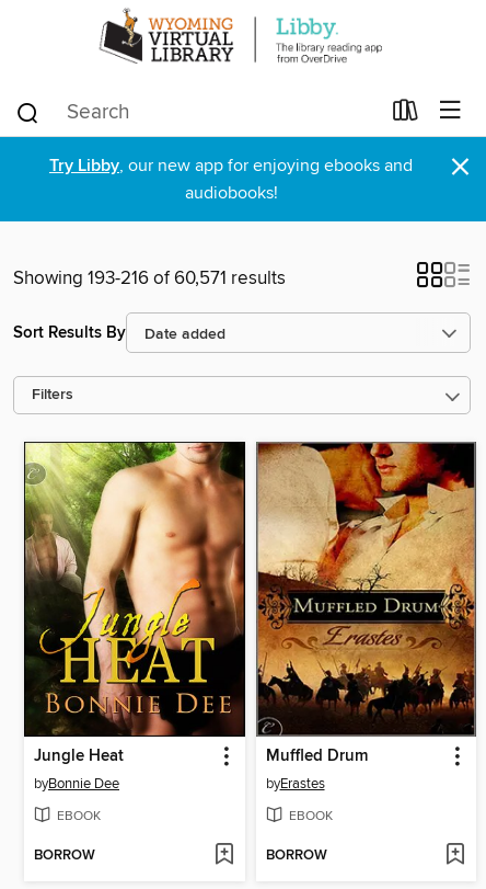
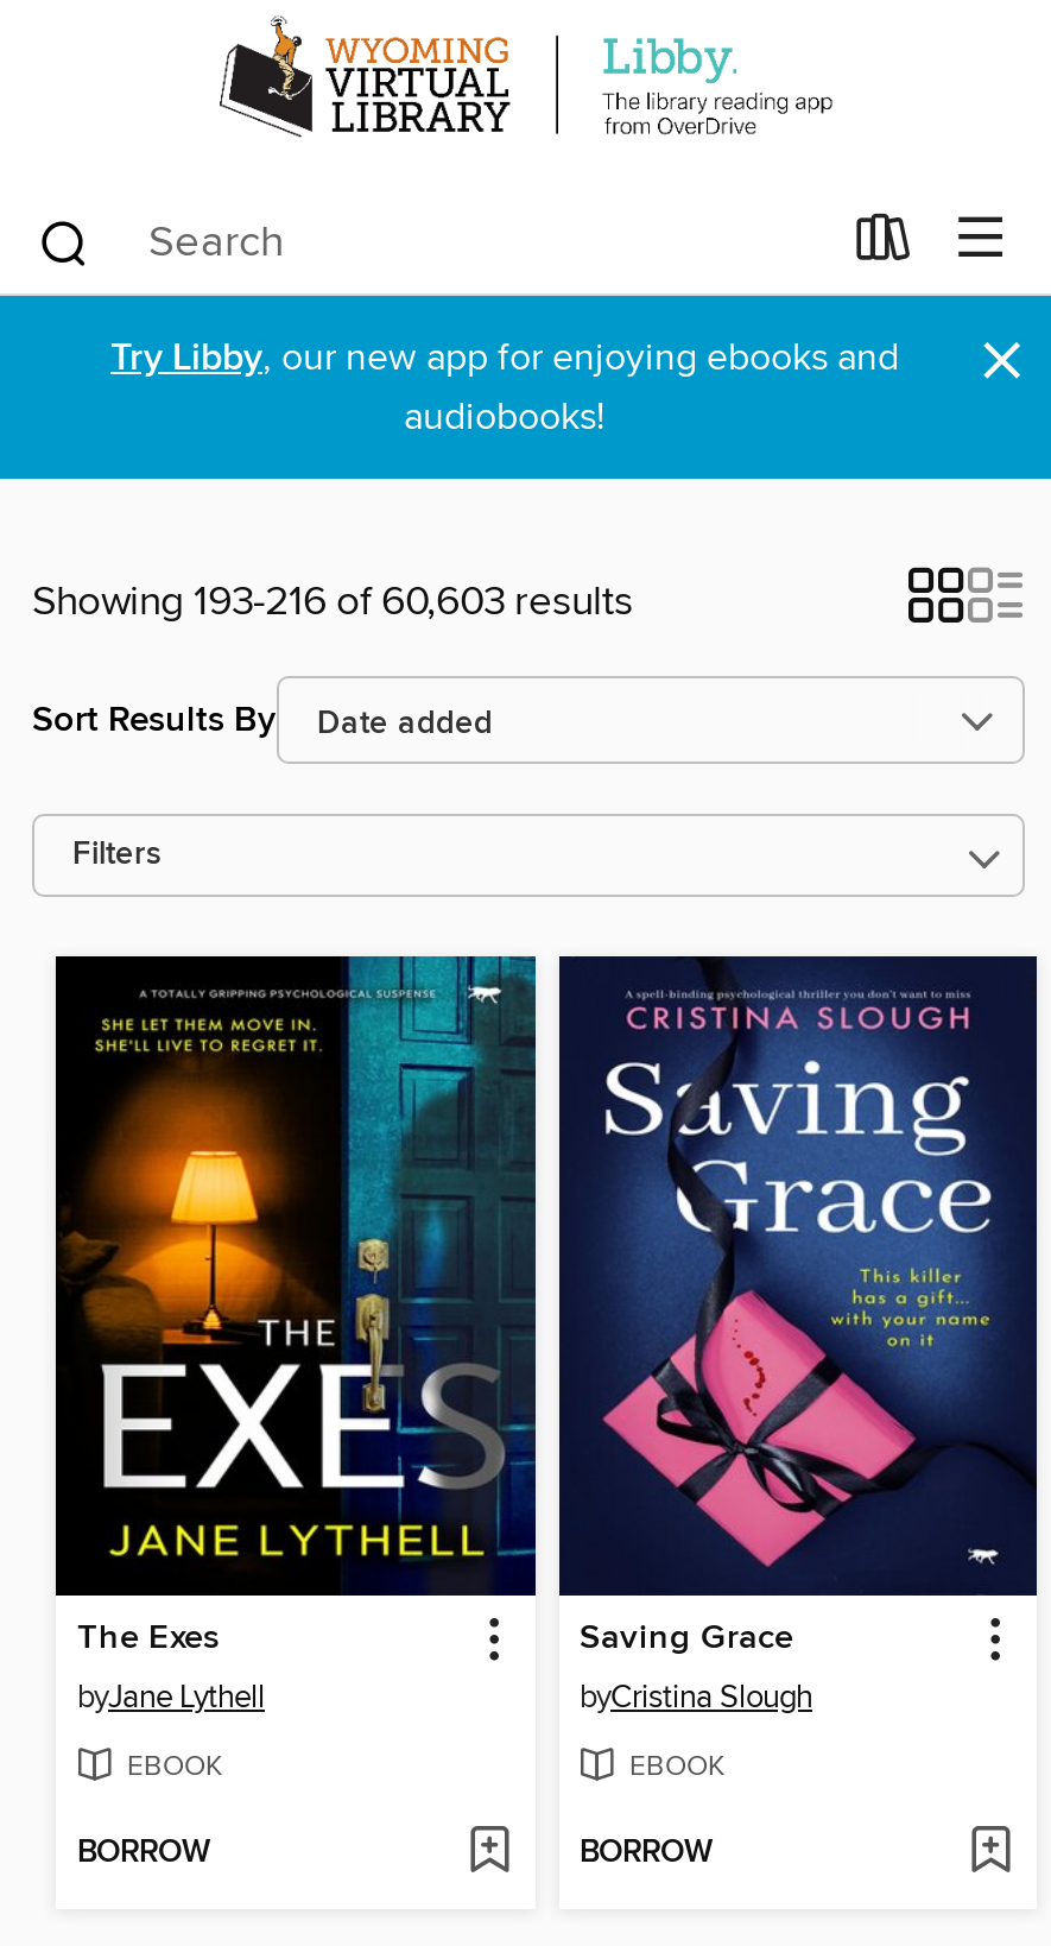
[13,266,286,290] Showing 193-216 of 60,571 results -> [32,576,633,628] Showing 193-216 of 60,603 results
[24,441,246,792] [image] | Jungle Heat | byBonnie Dee -> [56,954,538,1716] [image] | The Exes | byJane Lythell
[255,441,476,792] [image] | Muffled Drum | byErastes -> [557,954,1037,1716] [image] | Saving Grace | byCristina Slough

